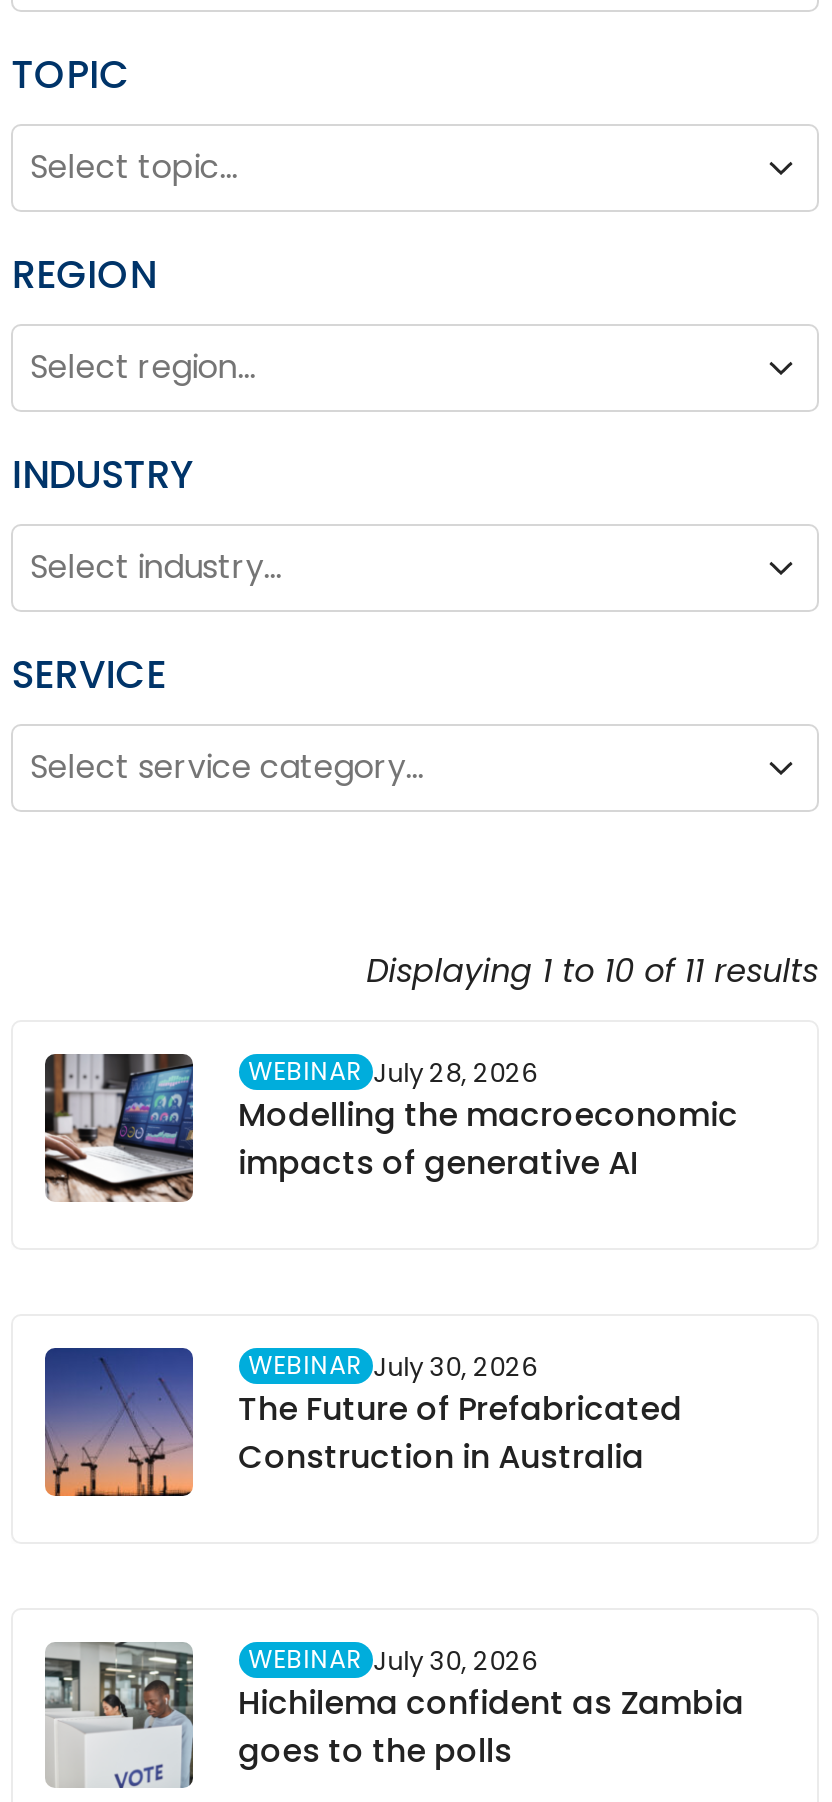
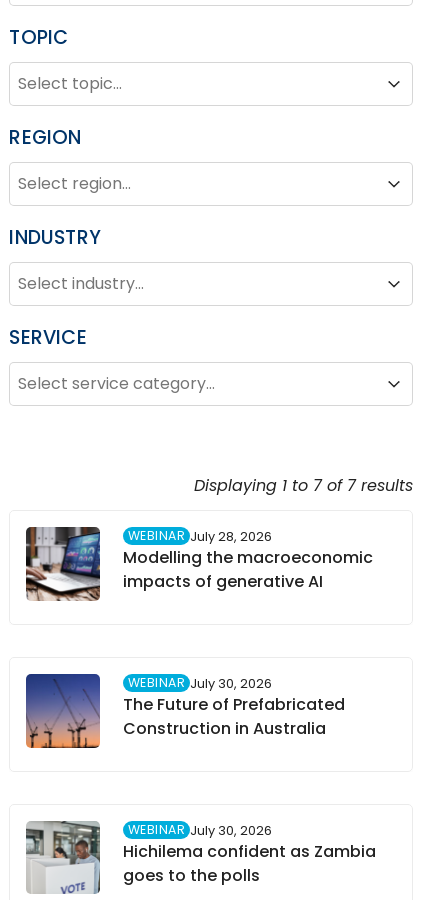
[366,948,818,994] Displaying 1 to 10 of 11 results -> [194,474,413,497] Displaying 1 to 7 of 7 results

